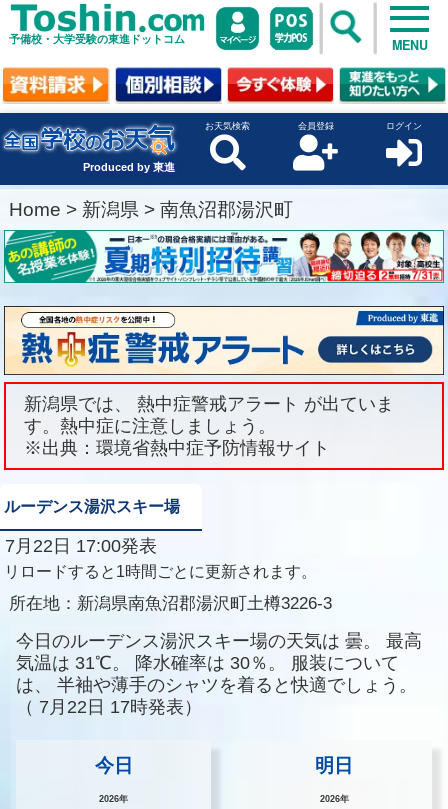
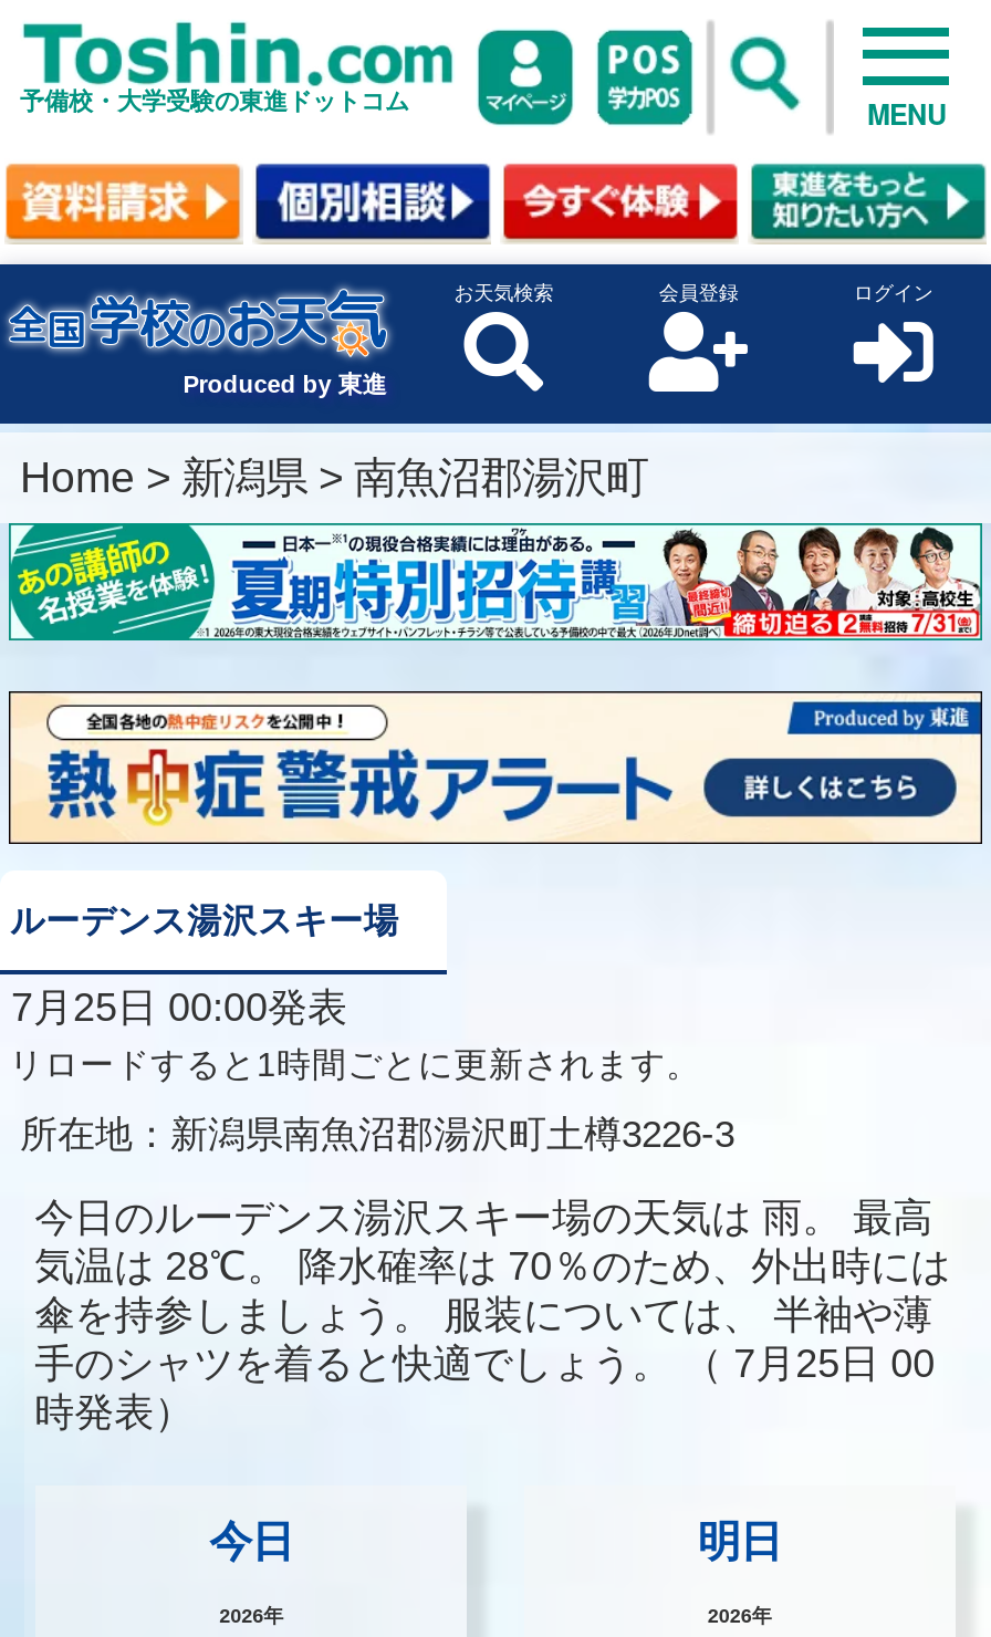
[3,381,445,471] [image] | 新潟県では、 熱中症警戒アラート が出ていま | す。熱中症に注意しましょう。 | ※出典：環境省熱中症予防情報サイト -> none
moved [4,498,180,515] -> [10,901,399,939]: ルーデンス湯沢スキー場
[0,536,157,556] 7月22日 17:00発表 -> [0,986,347,1031] 7月25日 00:00発表
moved [0,563,332,613] -> [0,1045,734,1157]: リロードすると1時間ごとに更新されます。 | 所在地：新潟県南魚沼郡湯沢町土樽3226-3
[16,631,422,717] 今日のルーデンス湯沢スキー場の天気は 曇。 最高 | 気温は 31℃。 降水確率は 30％。 服装について | は、 半袖や薄手のシャツを着ると快適でしょう。 | （ 7月22日 17時発表） -> [35,1195,951,1434] 今日のルーデンス湯沢スキー場の天気は 雨。 最高 | 気温は 28℃。 降水確率は 70％のため、外出時には | 傘を持参しましょう。 服装については、 半袖や薄 | 手のシャツを着ると快適でしょう。（ 7月25日 00 | 時発表）

